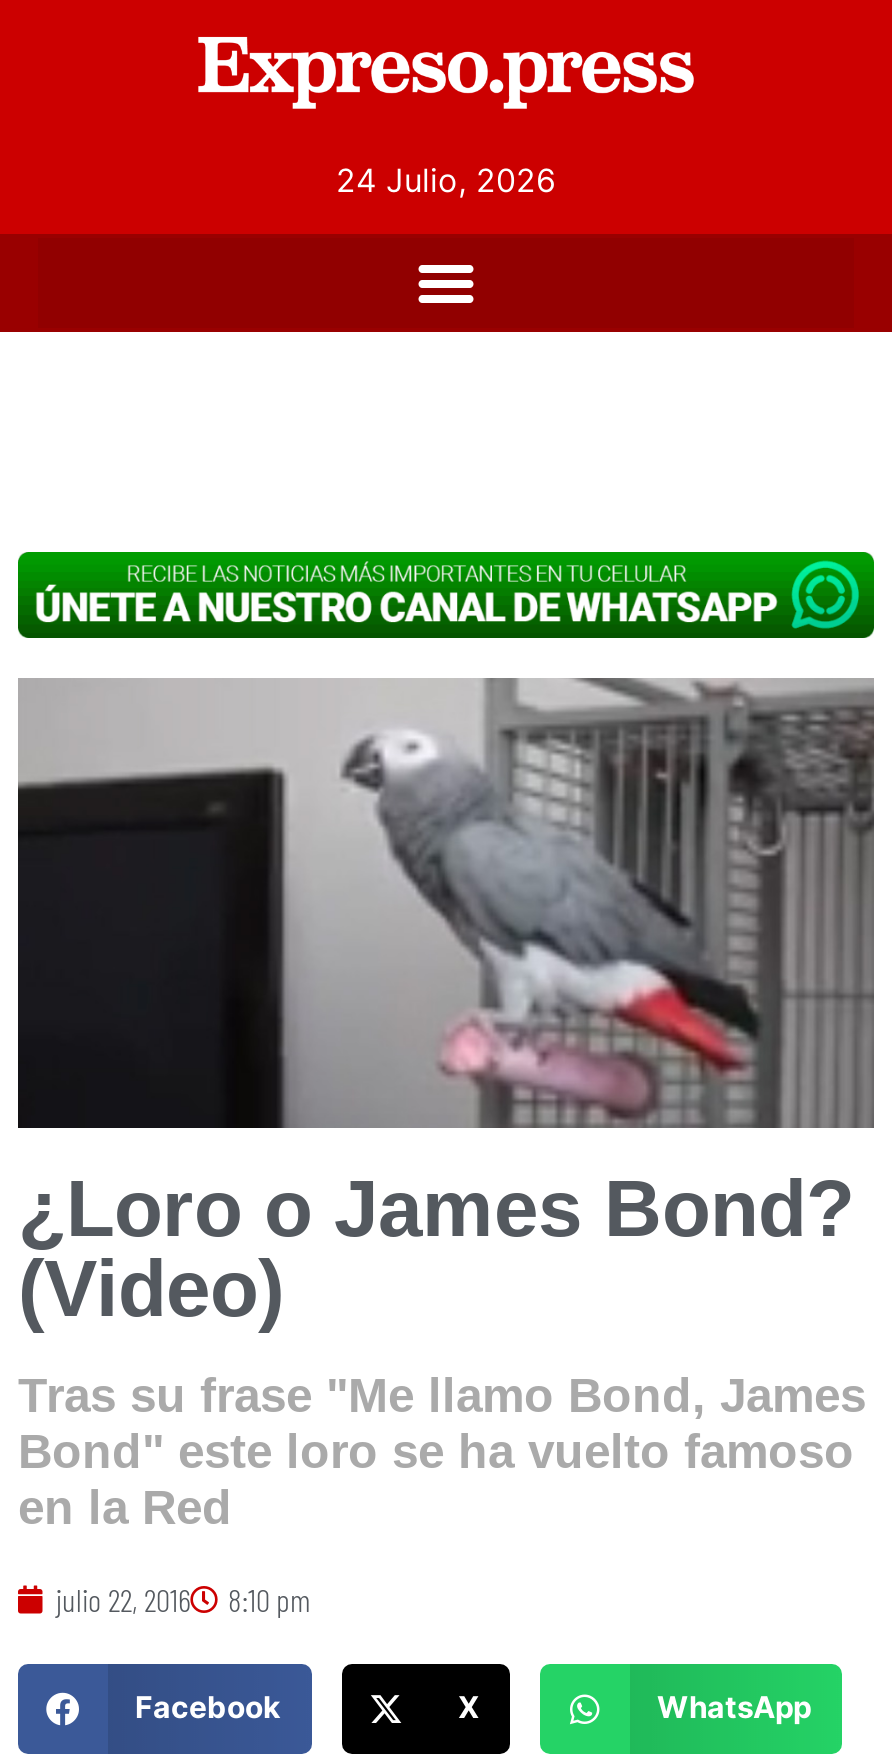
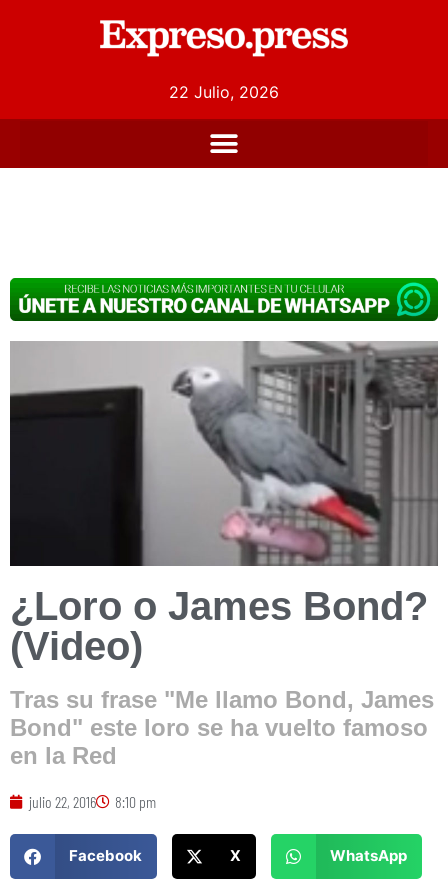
[336,161,556,201] 24 Julio, 2026 -> [169,82,279,102] 22 Julio, 2026

